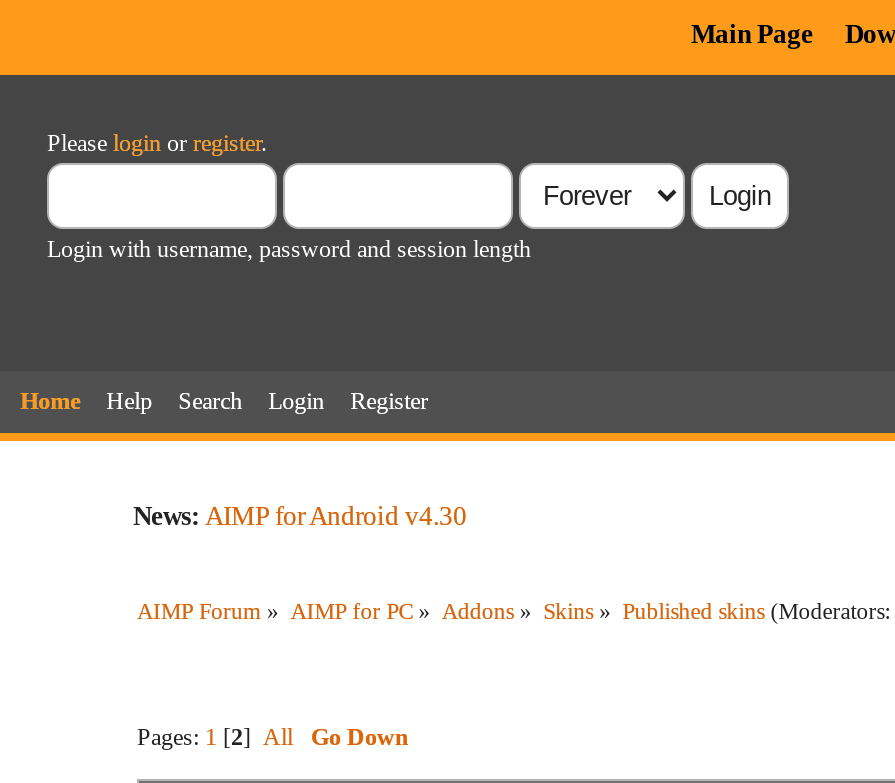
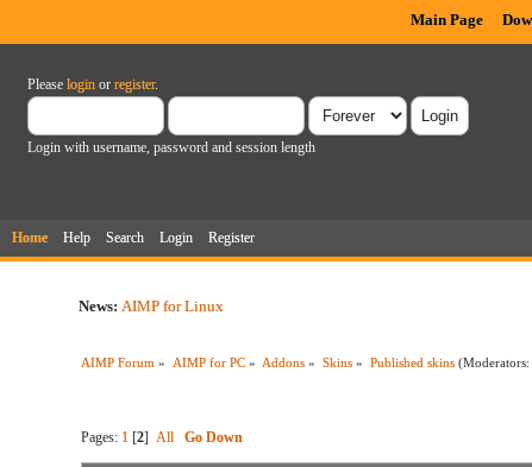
[133,501,467,531] News: AIMP for Android v4.30 -> [79,297,224,315] News: AIMP for Linux

